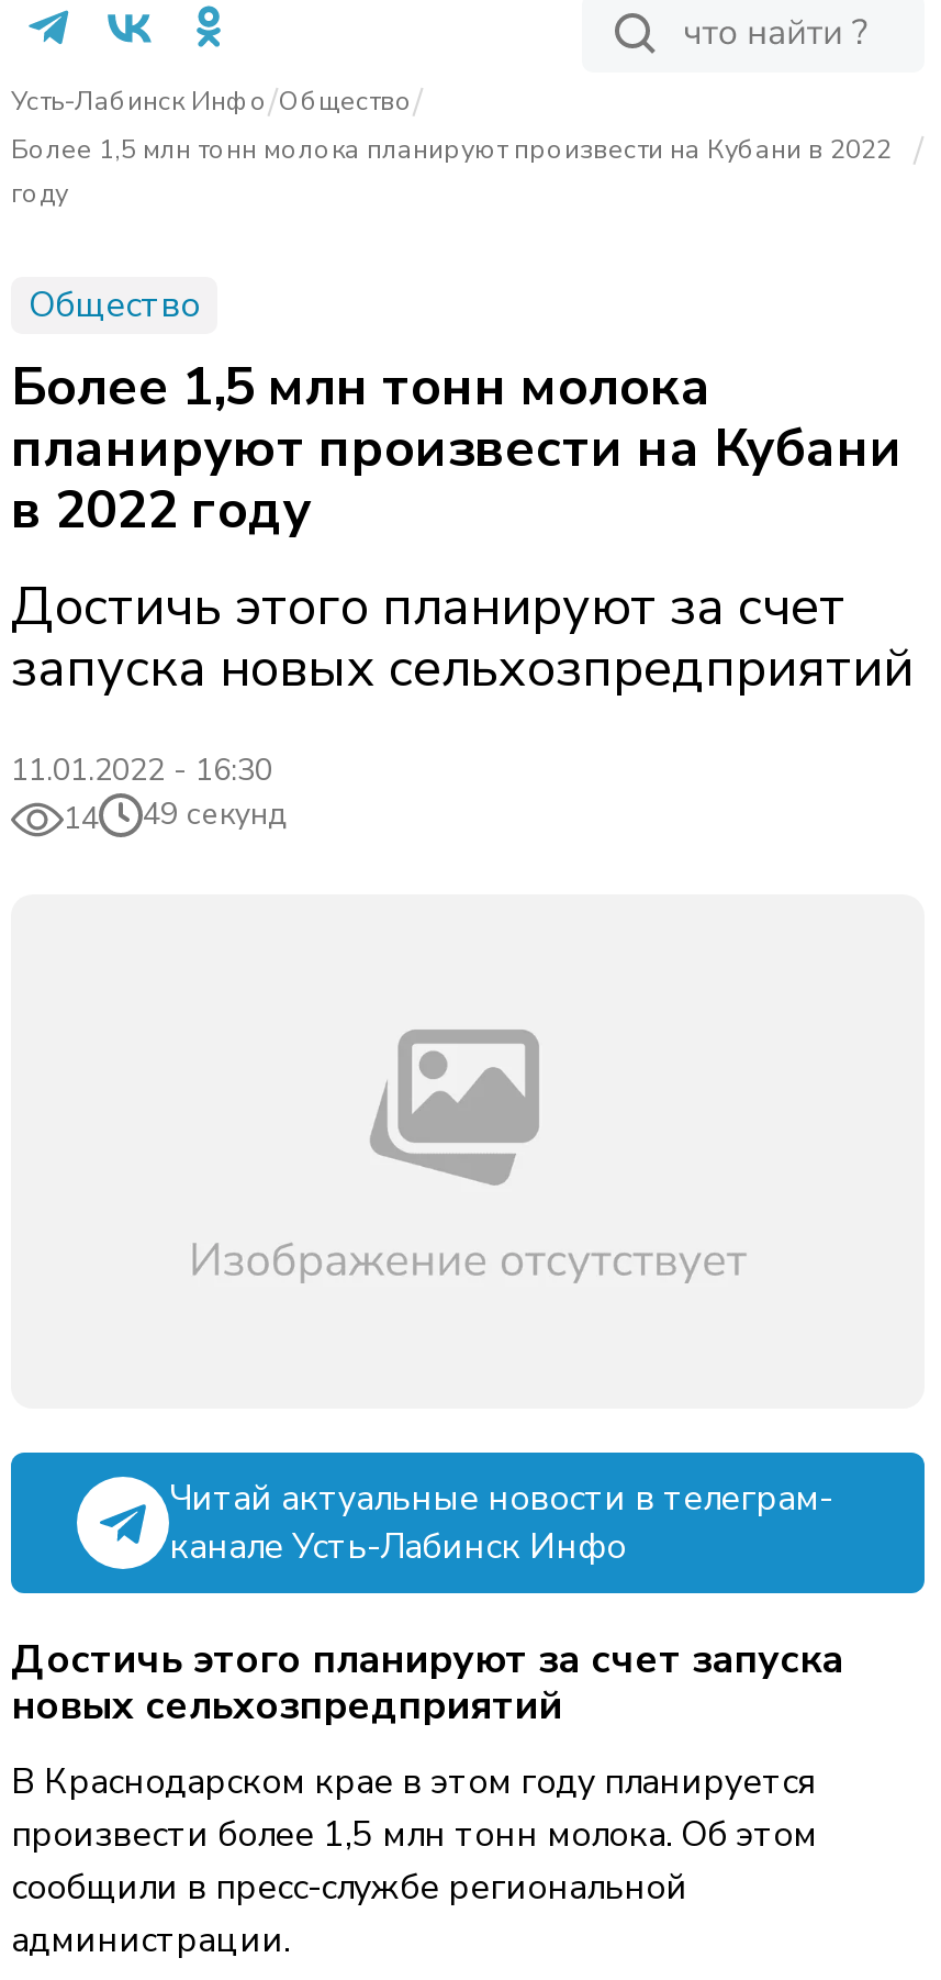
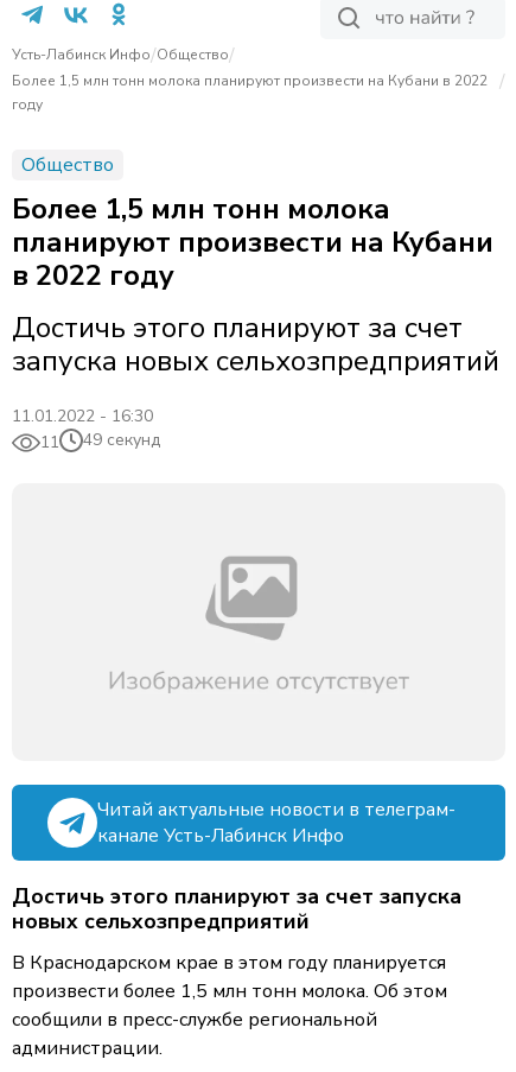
[64,793,285,839] 14 49 секунд -> [40,429,160,453] 11 49 секунд

